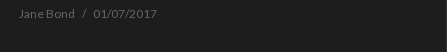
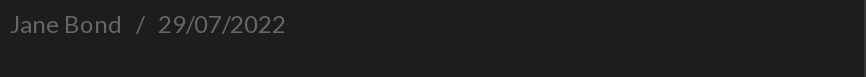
[19,6,157,21] Jane Bond 01/07/2017 -> [10,10,286,40] Jane Bond 29/07/2022

